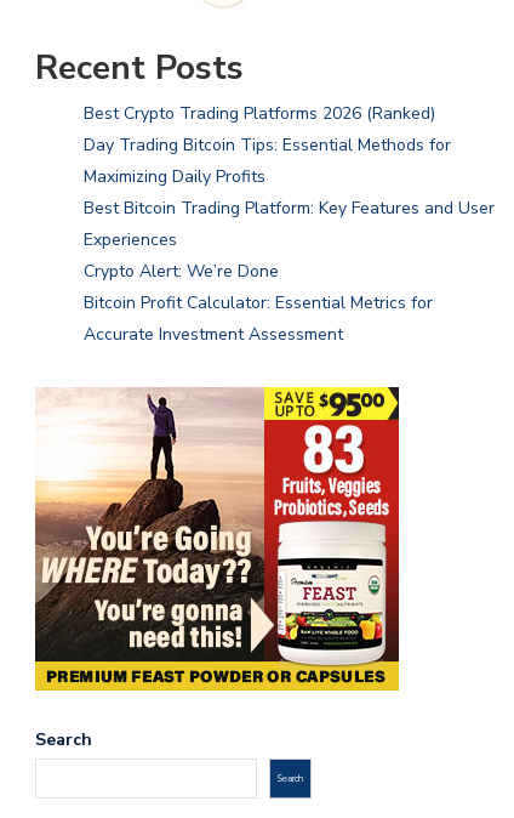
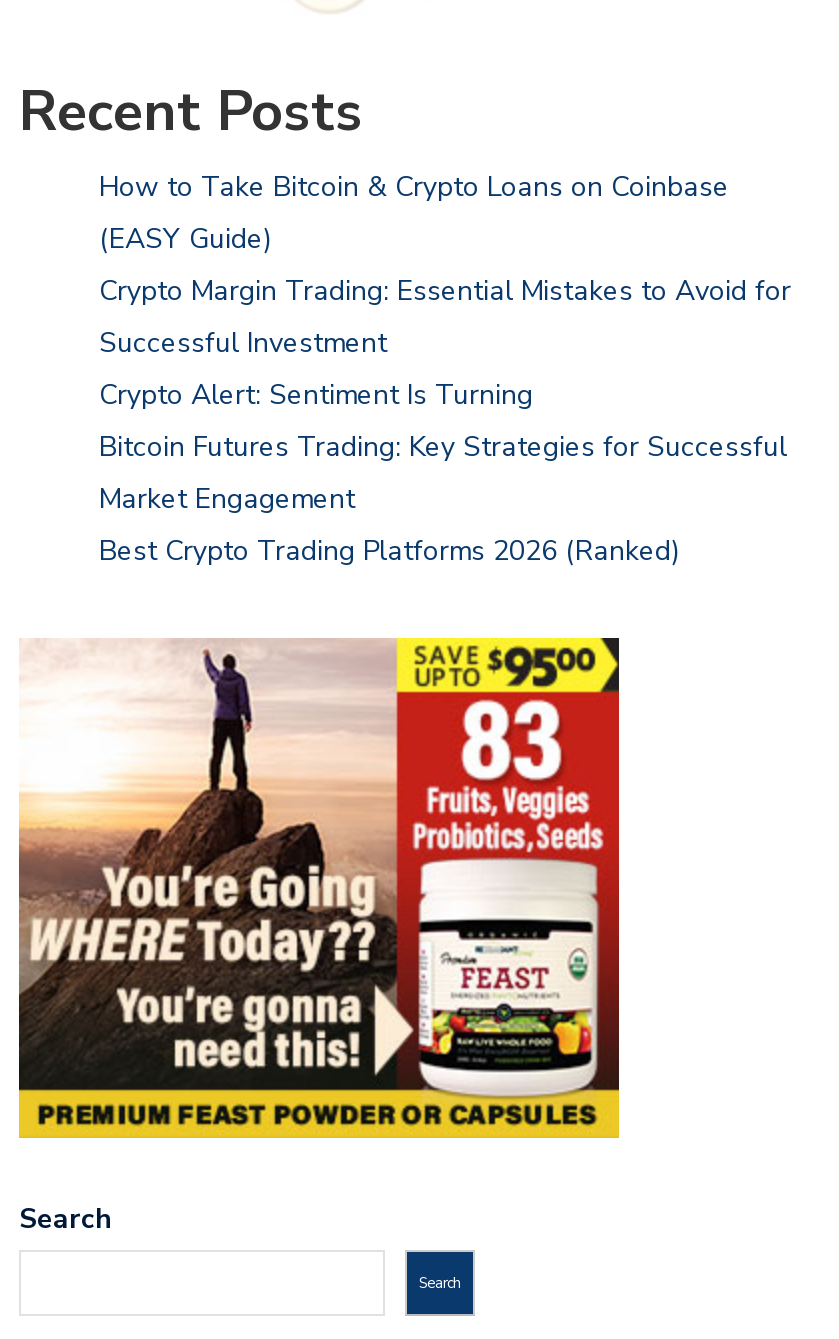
none -> [99,167,791,517] How to Take Bitcoin & Crypto Loans on Coinbase | (EASY Guide) | Crypto Margin Trading: Essential Mistakes to Avoid for | Successful Investment | Crypto Alert: Sentiment Is Turning | Bitcoin Futures Trading: Key Strategies for Successful | Market Engagement
moved [84,102,435,125] -> [99,531,679,569]: Best Crypto Trading Platforms 2026 (Ranked)
[84,133,495,346] Day Trading Bitcoin Tips: Essential Methods for | Maximizing Daily Profits | Best Bitcoin Trading Platform: Key Features and User | Experiences | Crypto Alert: We’re Done | Bitcoin Profit Calculator: Essential Metrics for | Accurate Investment Assessment -> none

